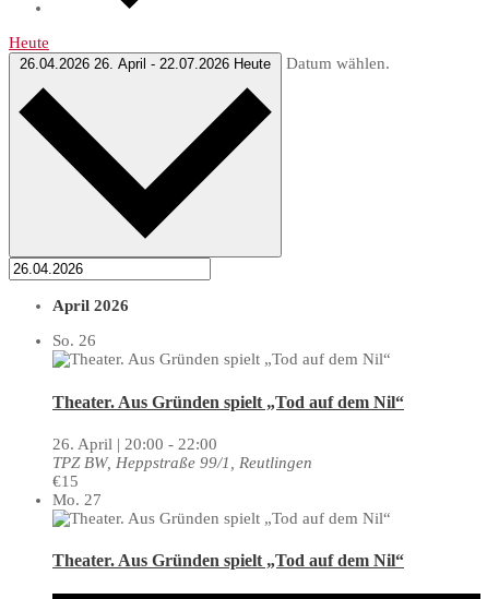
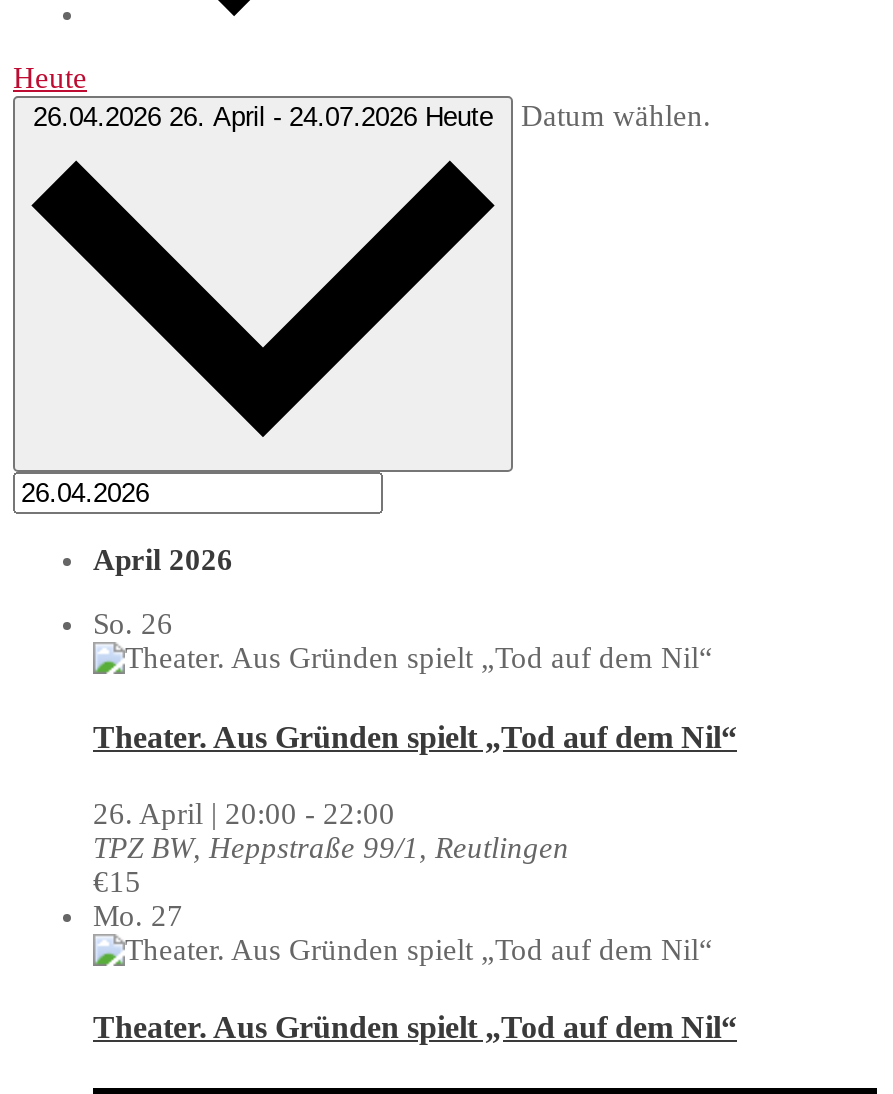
[20,55,390,73] 26.04.2026 26. April - 22.07.2026 Heute Datum wählen. -> [33,101,711,133] 26.04.2026 26. April - 24.07.2026 Heute Datum wählen.

